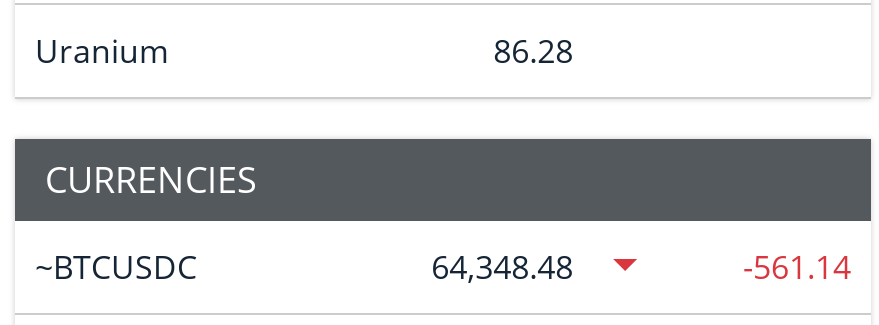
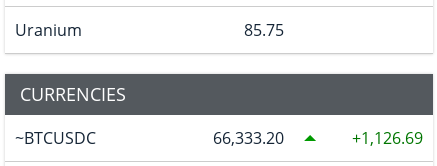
[493,29,573,73] 86.28 -> [244,19,284,41] 85.75
[431,245,573,289] 64,348.48 -> [213,127,284,149] 66,333.20
[743,245,851,289] -561.14 -> [361,127,423,149] 1,126.69

